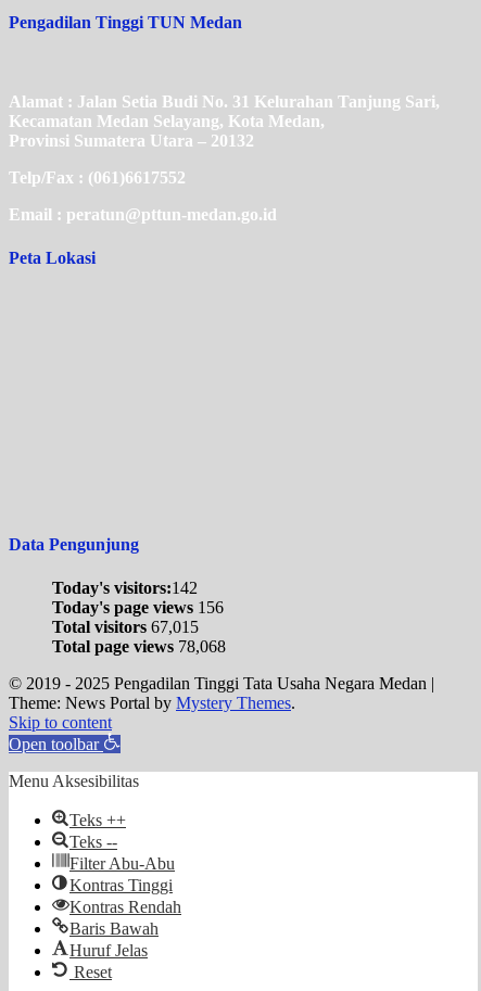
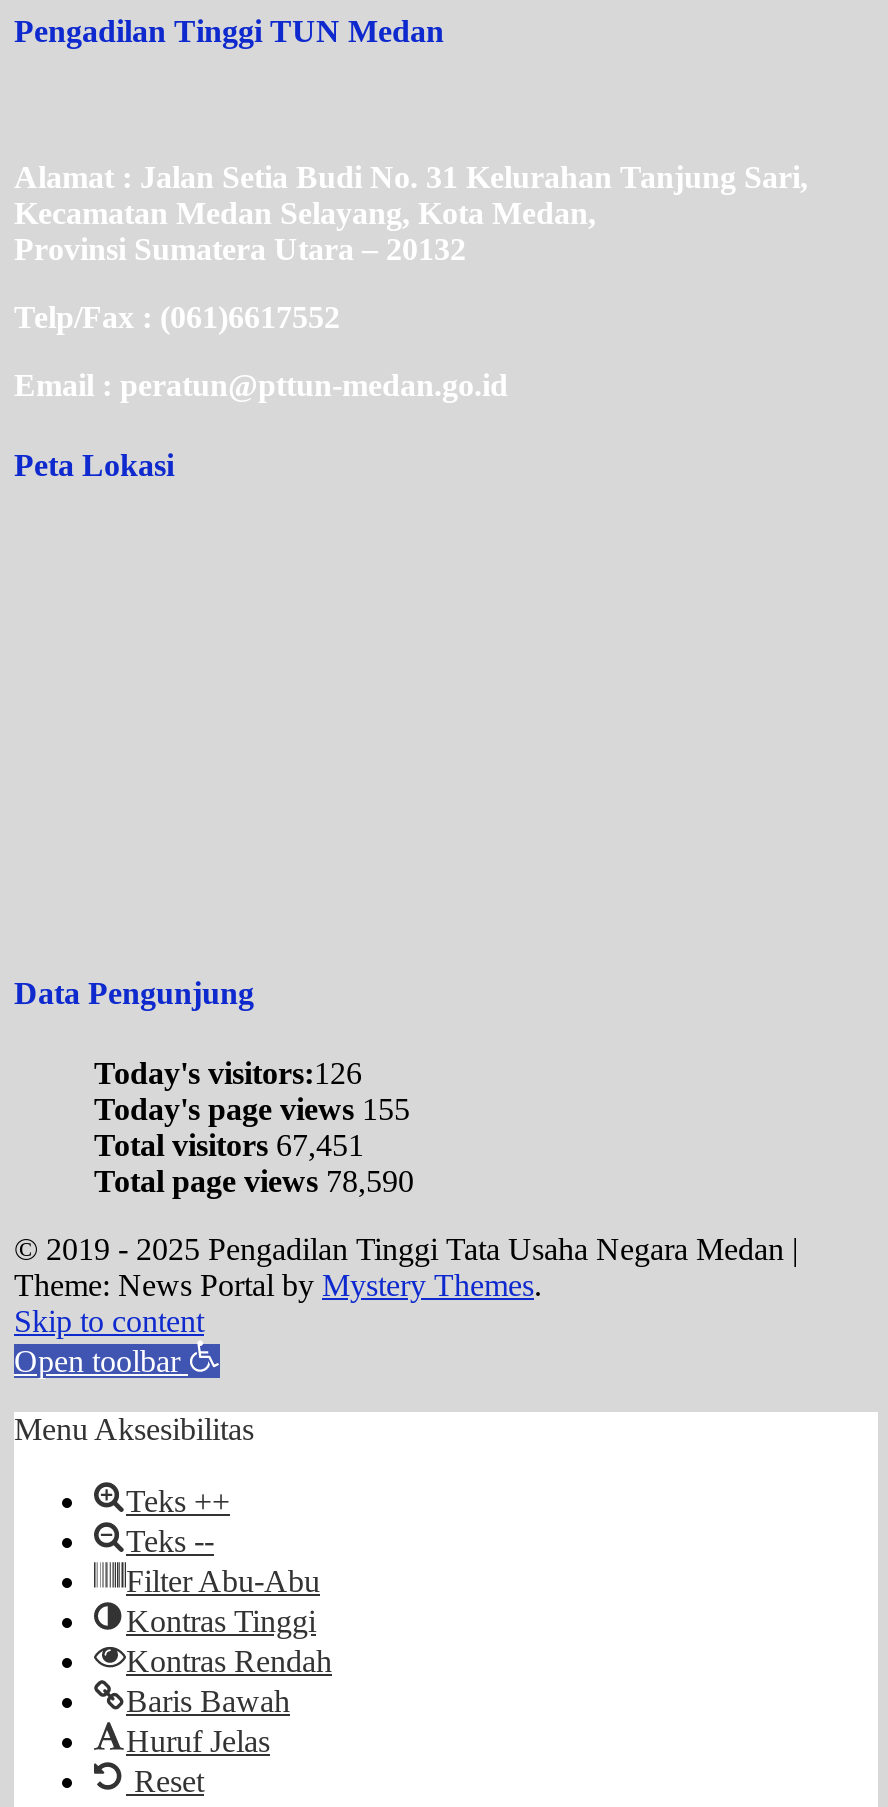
[52,578,198,596] Today's visitors:142 -> [94,1055,362,1089] Today's visitors:126
[52,598,224,616] Today's page views 156 -> [94,1091,410,1125] Today's page views 155
[52,617,199,636] Total visitors 67,015 -> [94,1127,364,1161] Total visitors 67,451
[52,637,226,655] Total page views 78,068 -> [94,1163,414,1197] Total page views 78,590

